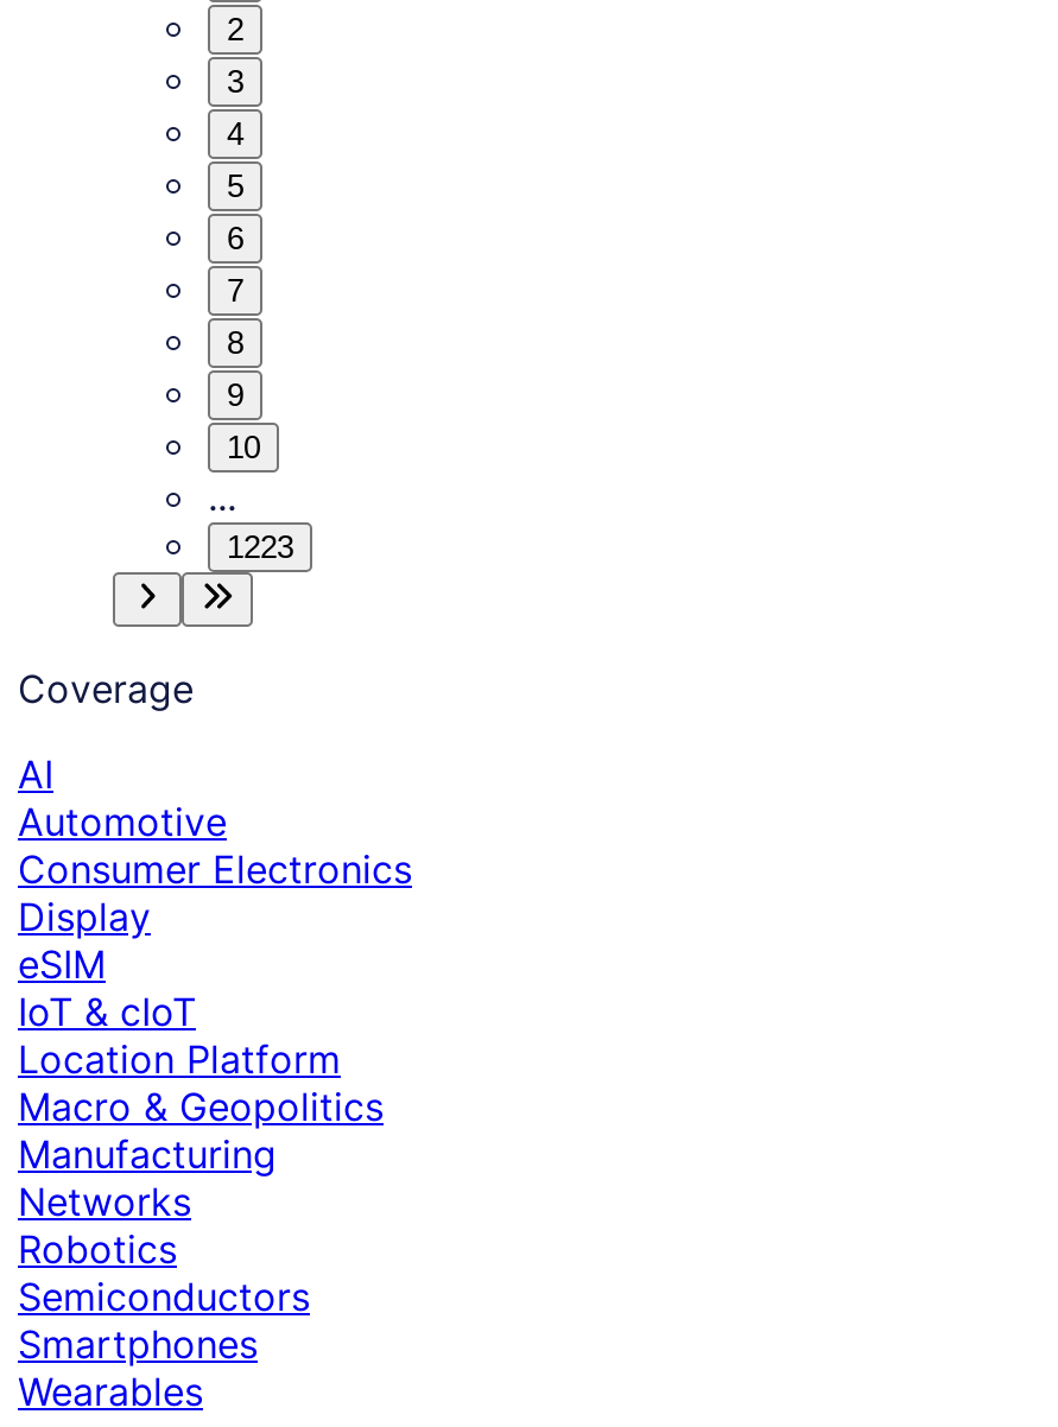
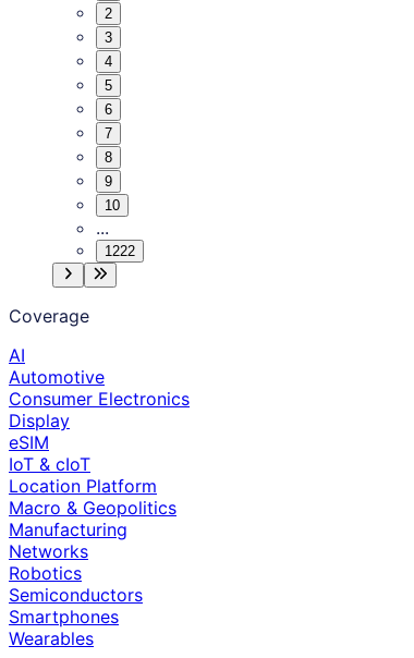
[227,530,293,566] 1223 -> [105,243,135,260] 1222

